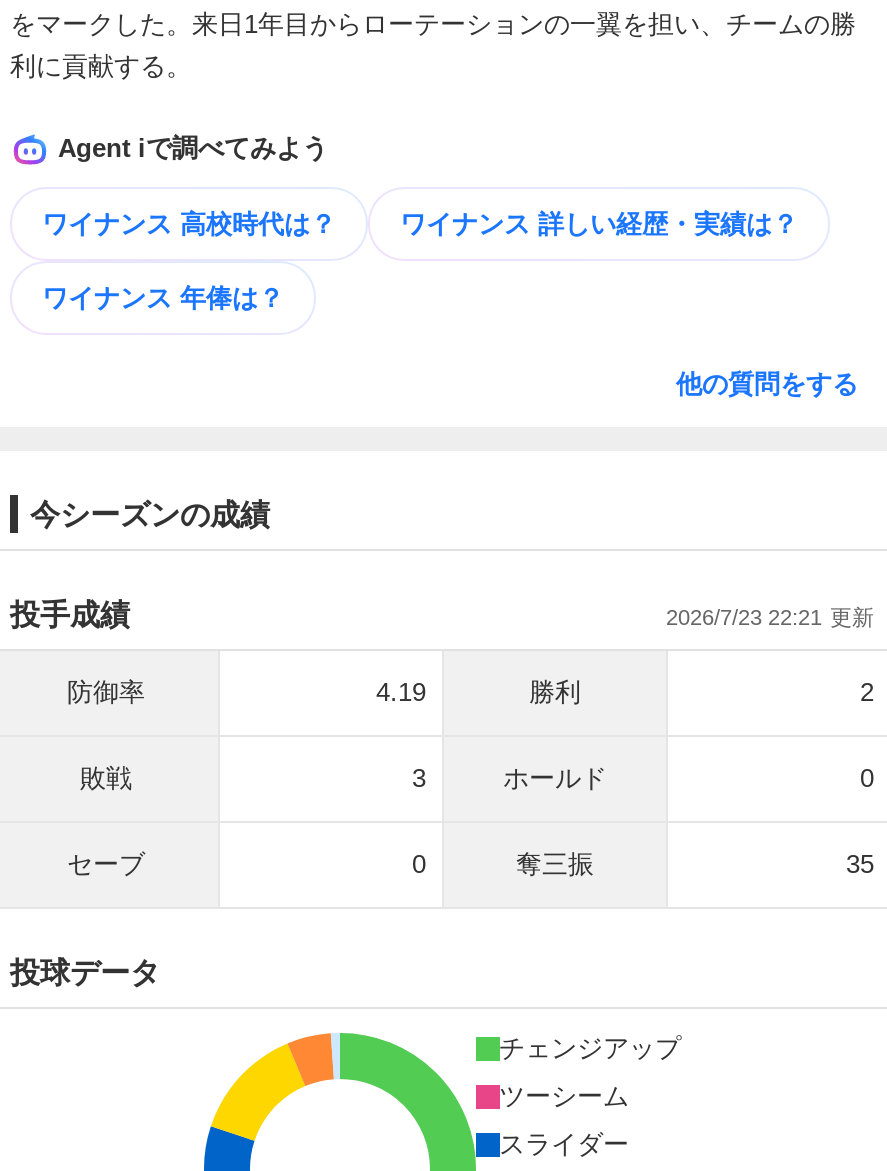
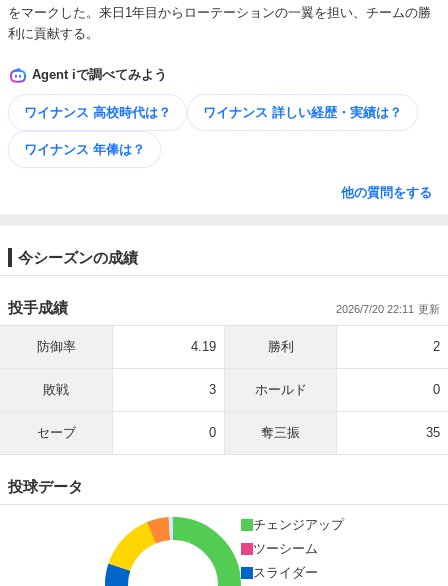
[666,605,822,629] 2026/7/23 22:21 -> [336,303,414,315] 2026/7/20 22:11

